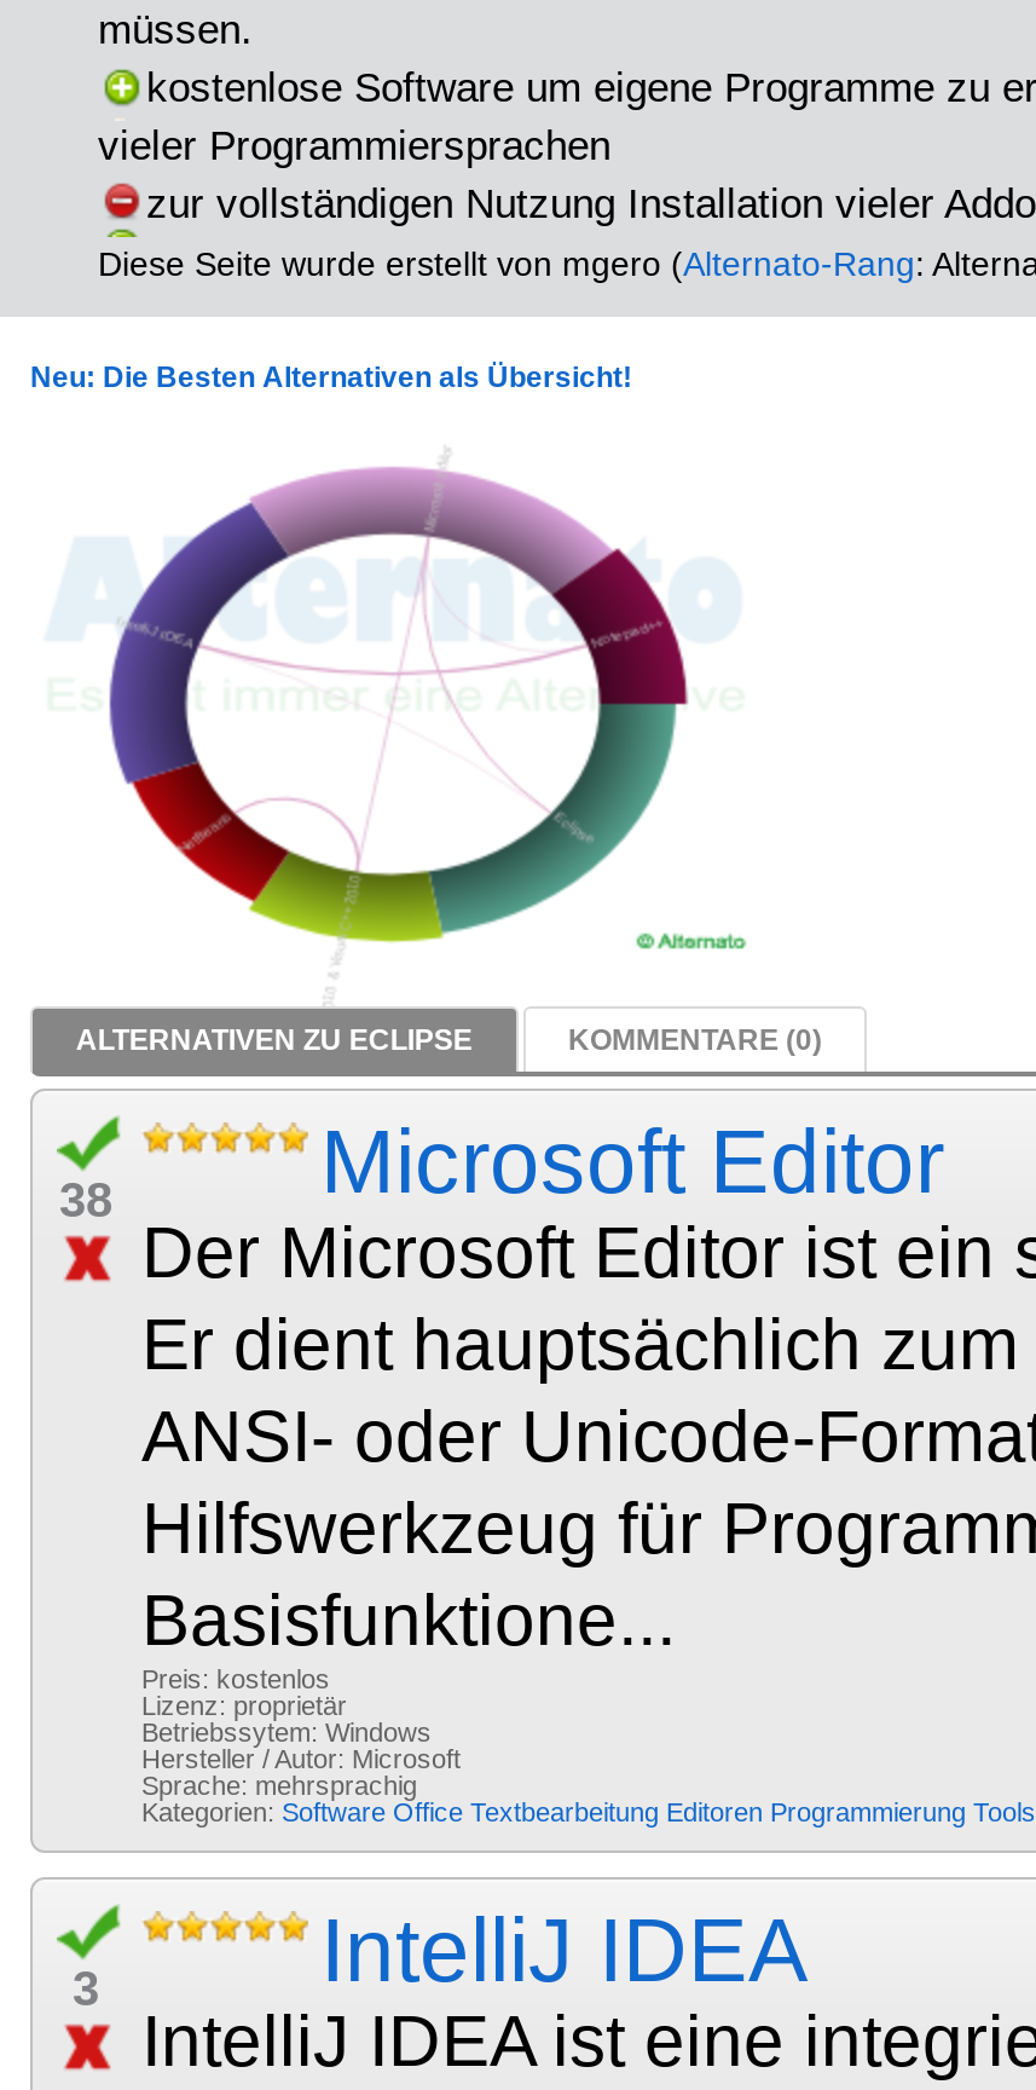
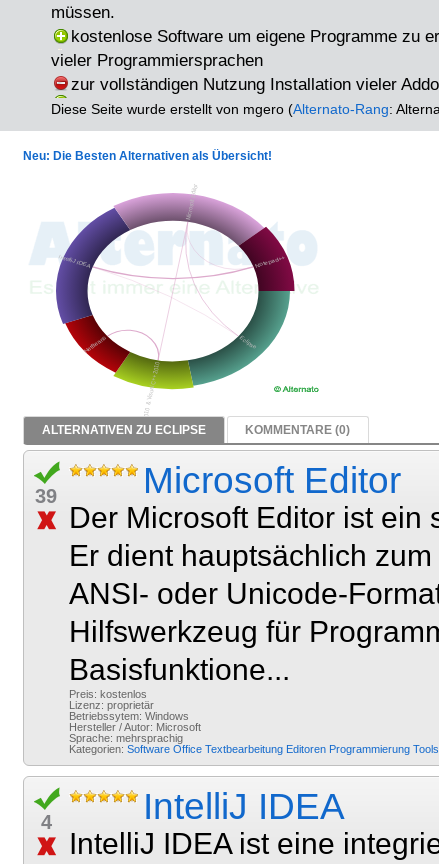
[59,1173,112,1226] 38 -> [35,485,57,507] 39
[73,1962,99,2015] 3 -> [40,811,51,833] 4

